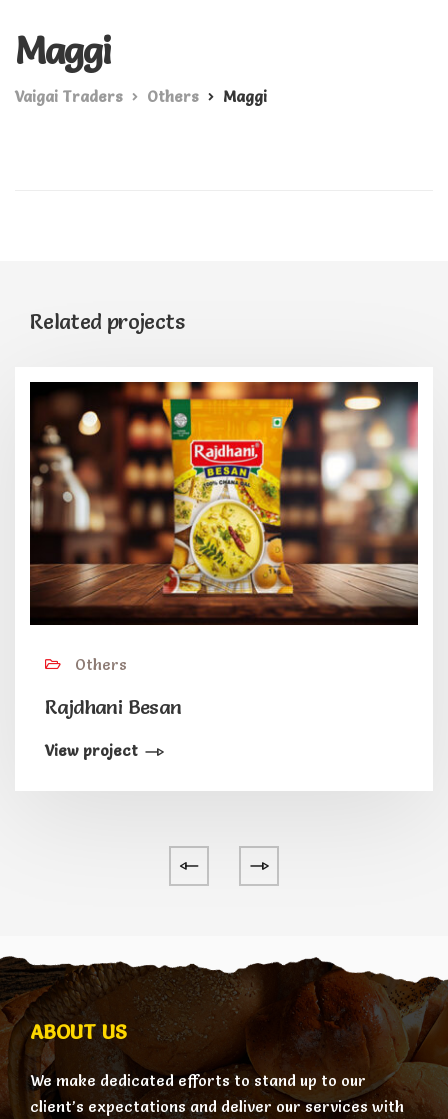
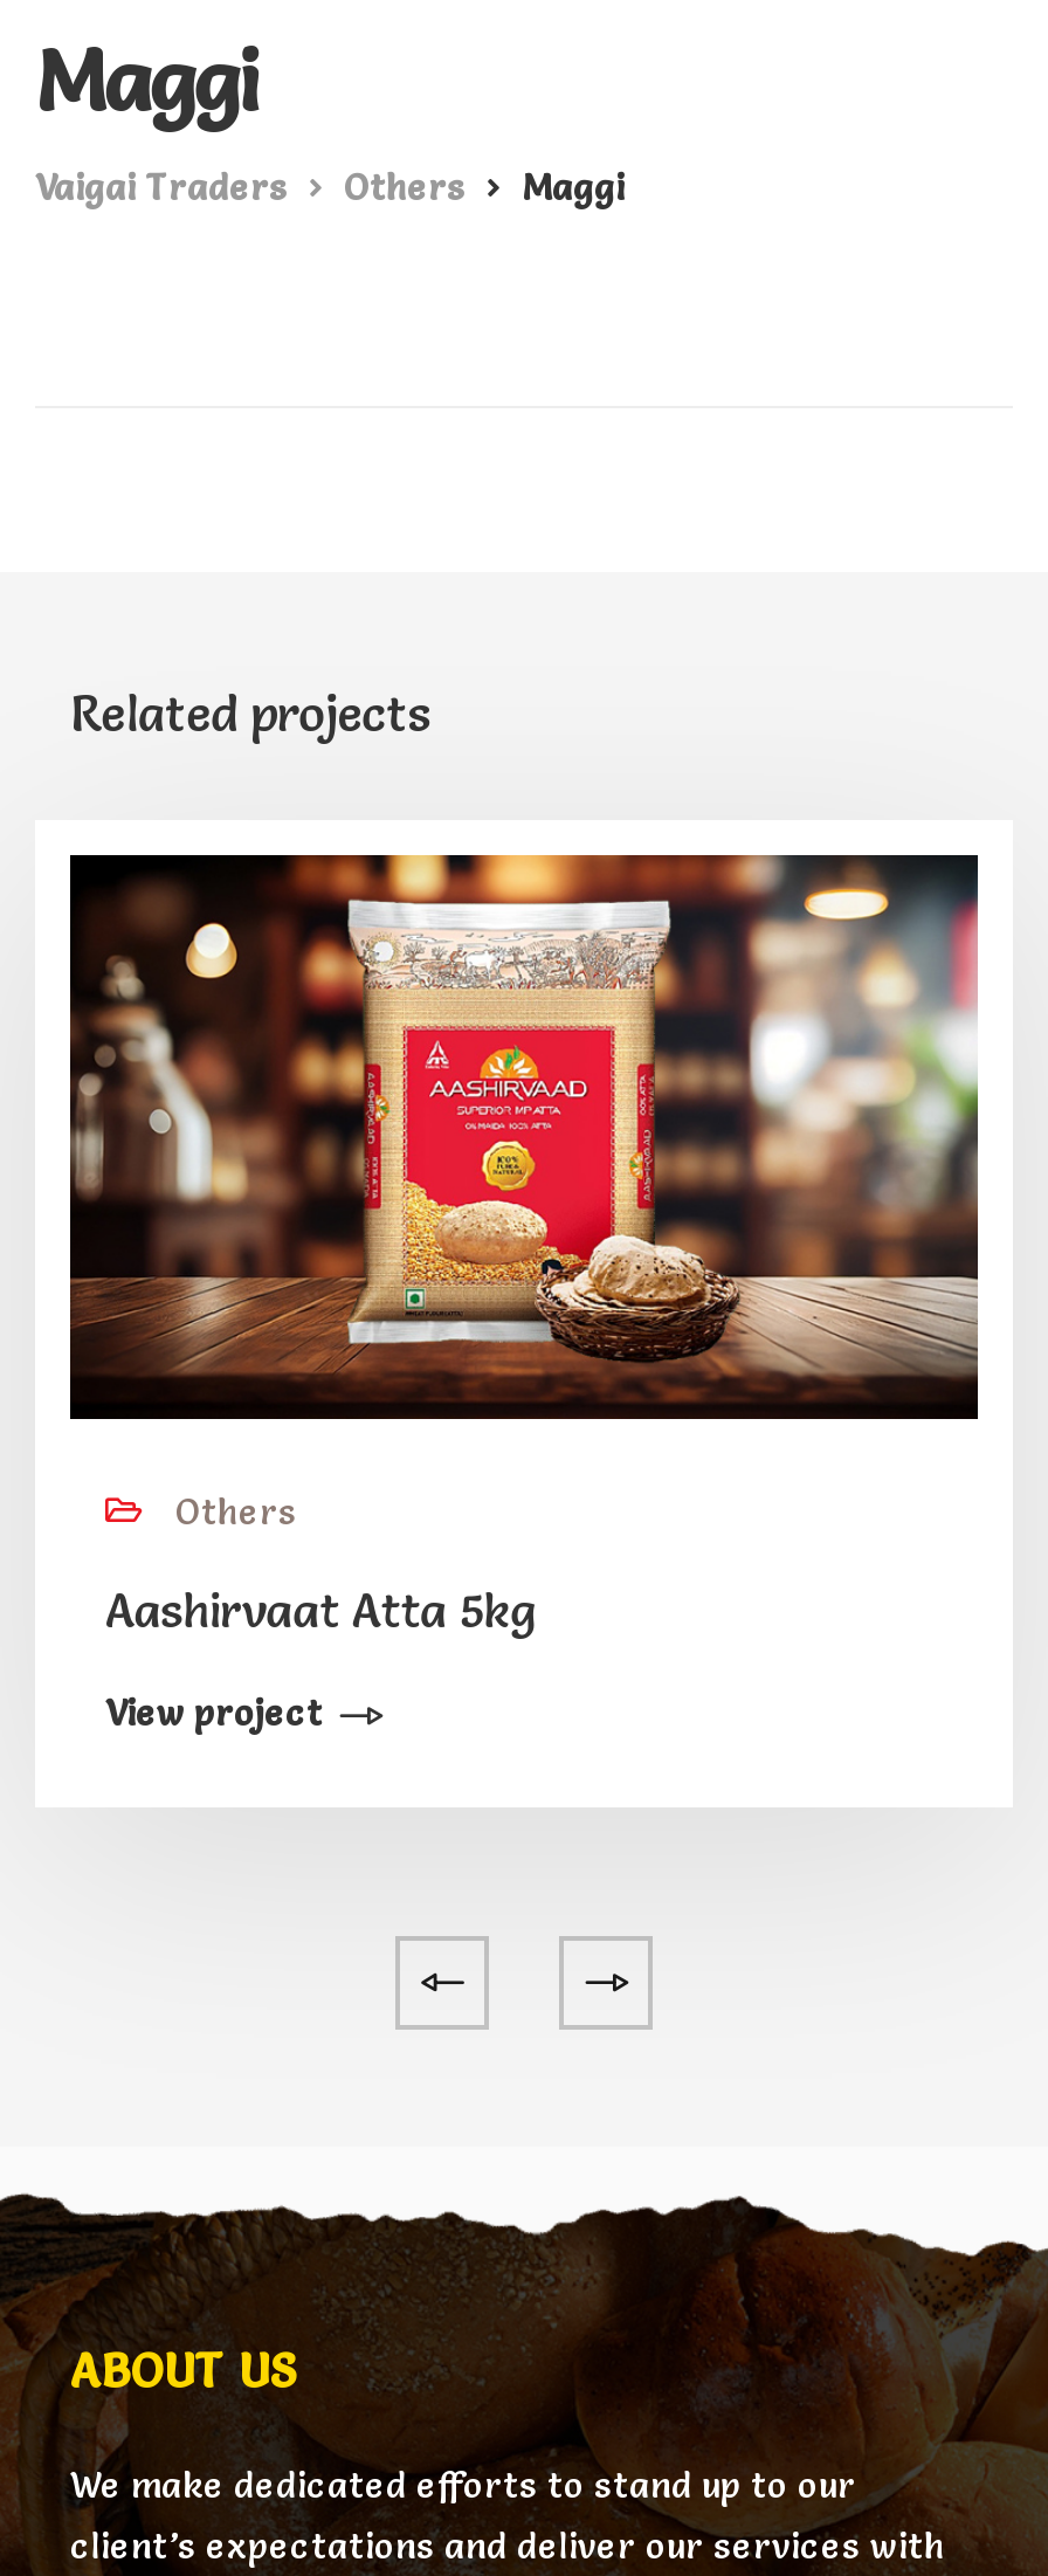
[149,398,316,599] [image] -> [346,895,742,1365] [image]
[45,694,182,718] Rajdhani Besan -> [105,1583,537,1639] Aashirvaat Atta 5kg

